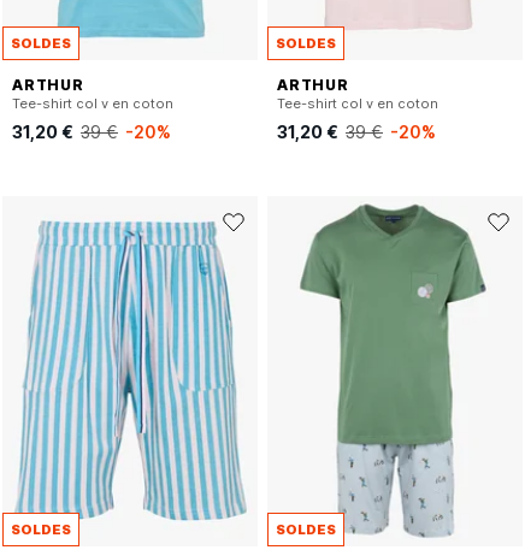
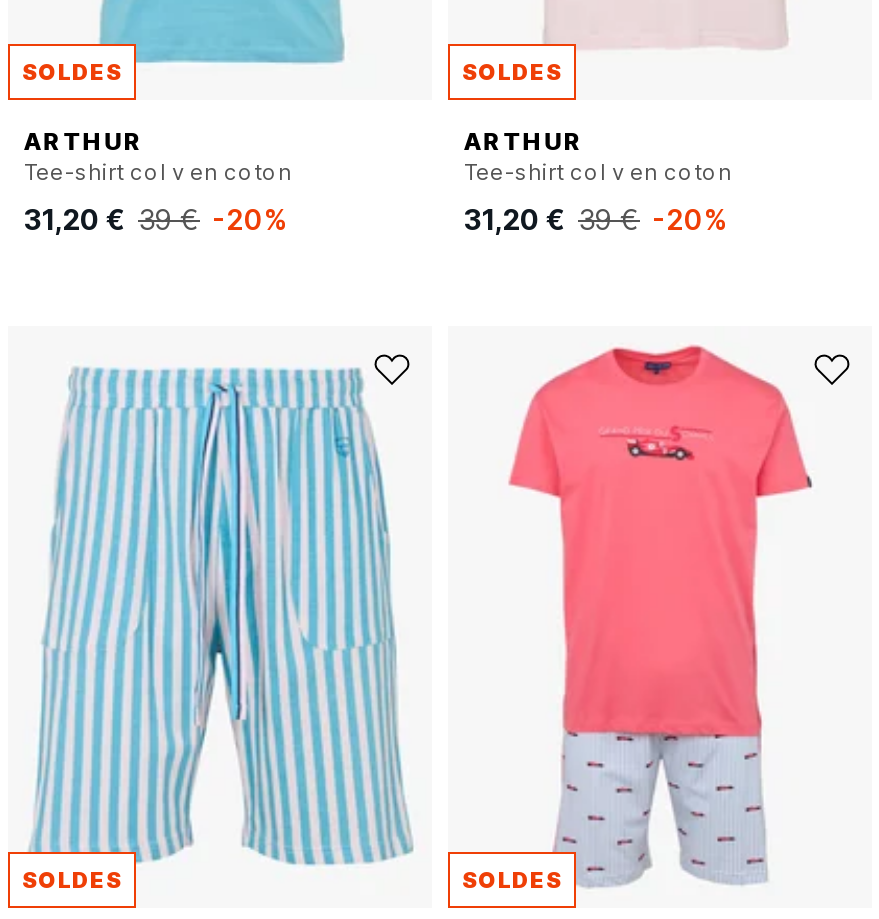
[299,203,485,539] [image] -> [502,340,846,892] [image]

